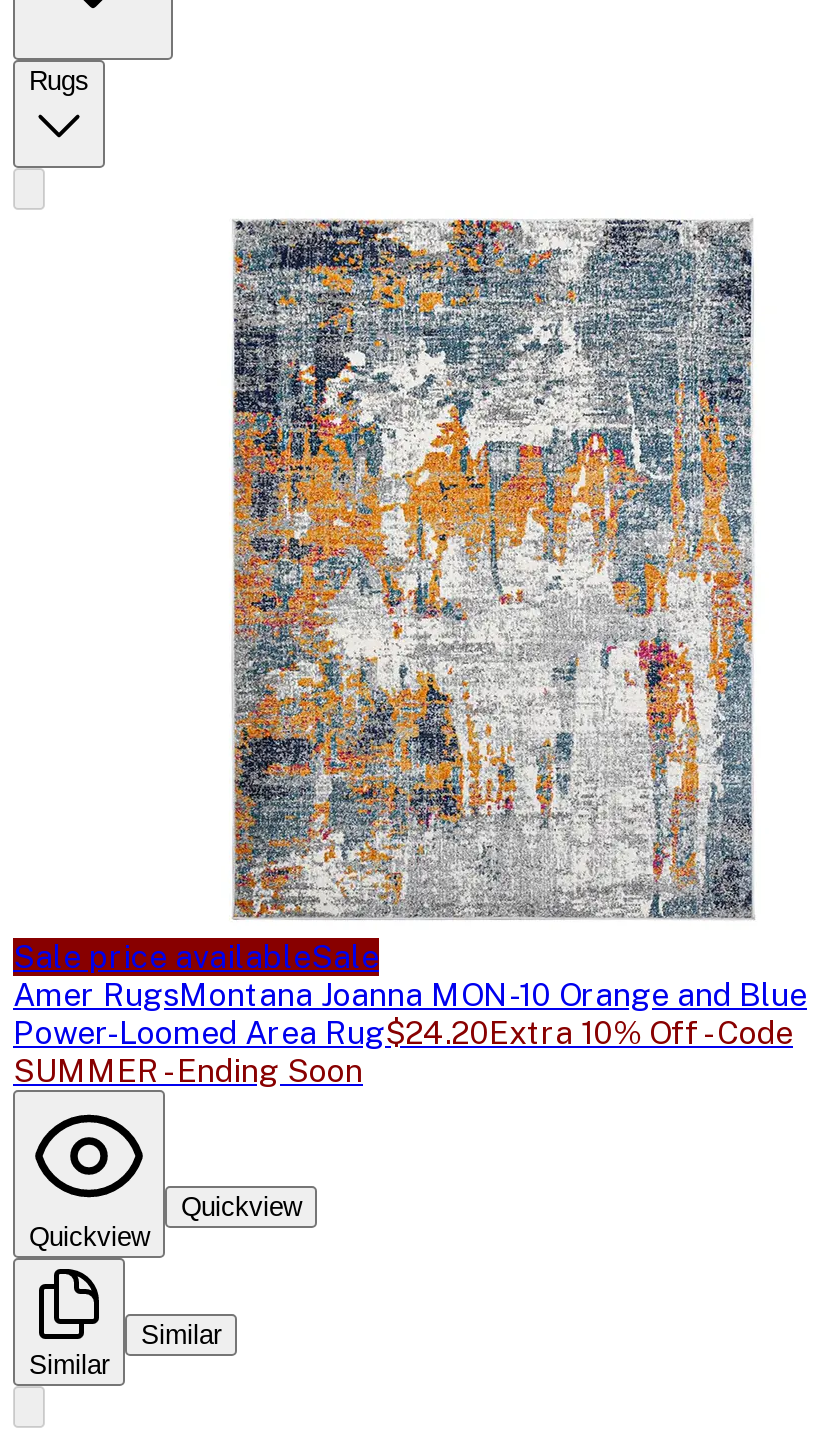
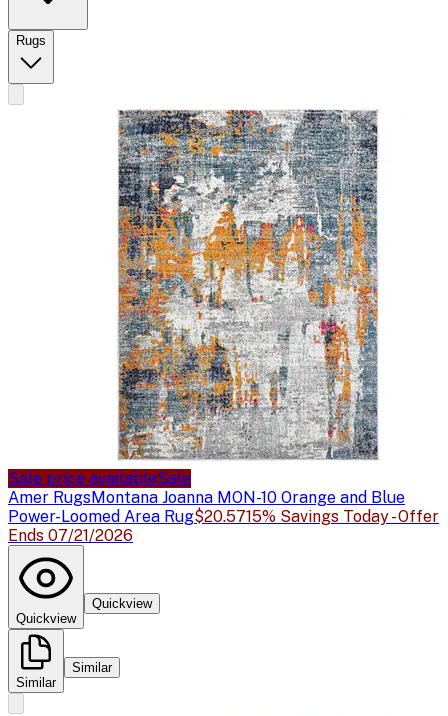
[13,1014,793,1090] Power-Loomed Area Rug$24.20Extra 10% Off - Code | SUMMER - Ending Soon -> [8,507,439,545] Power-Loomed Area Rug$20.5715% Savings Today - Offer | Ends 07/21/2026

